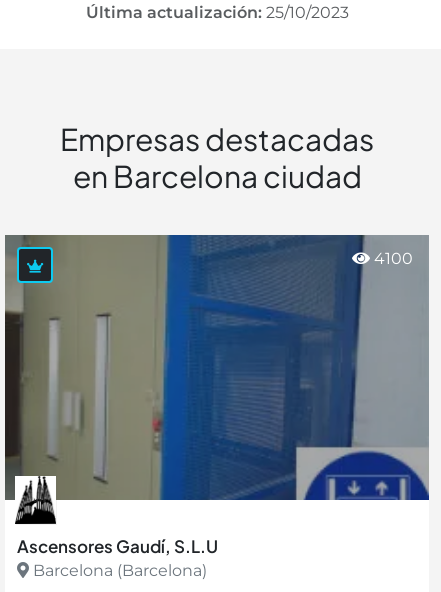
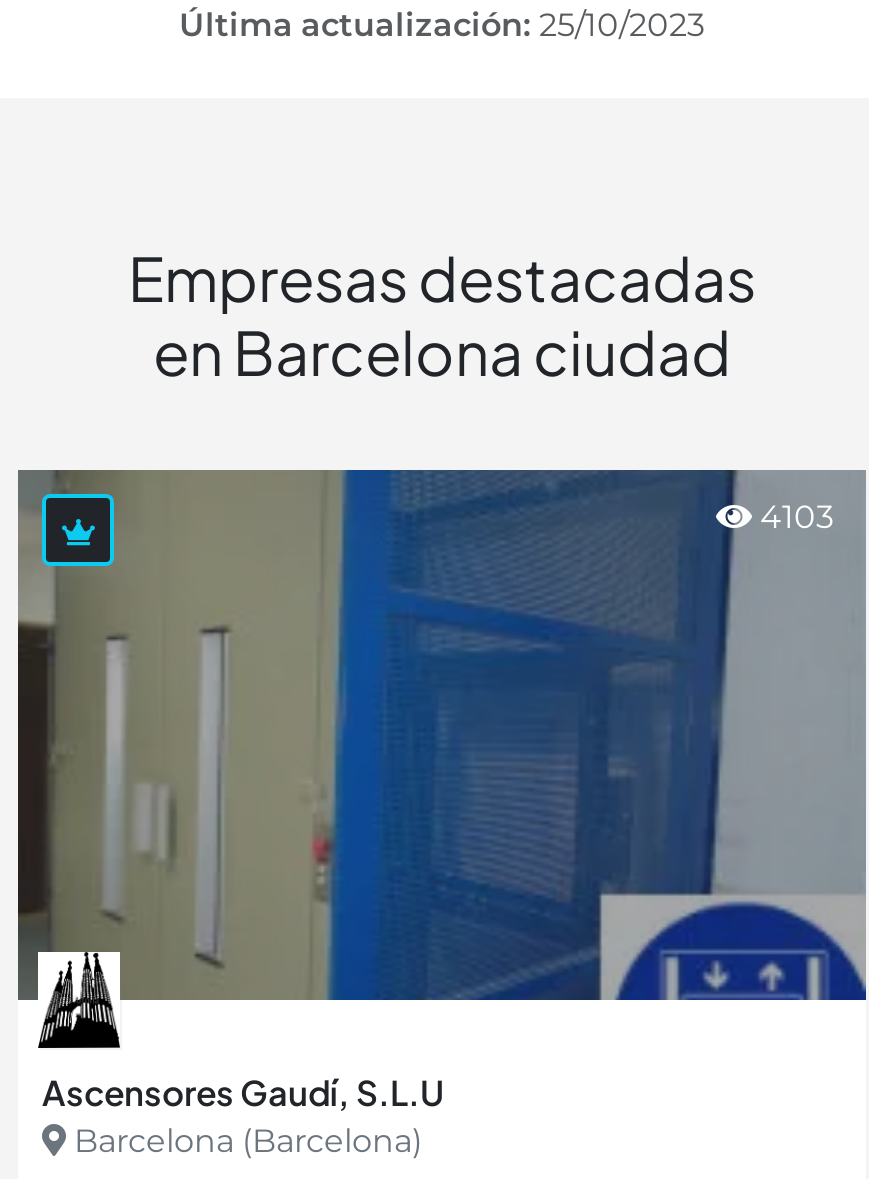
[370,249,413,268] 4100 -> [752,498,834,536] 4103

